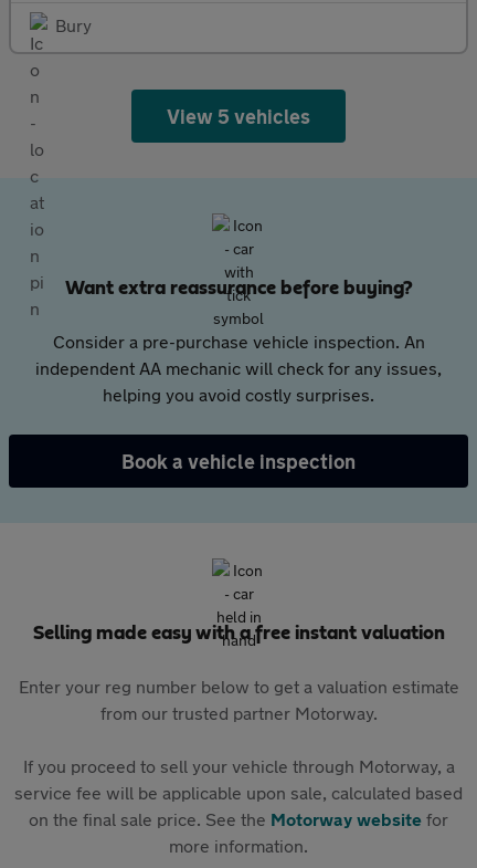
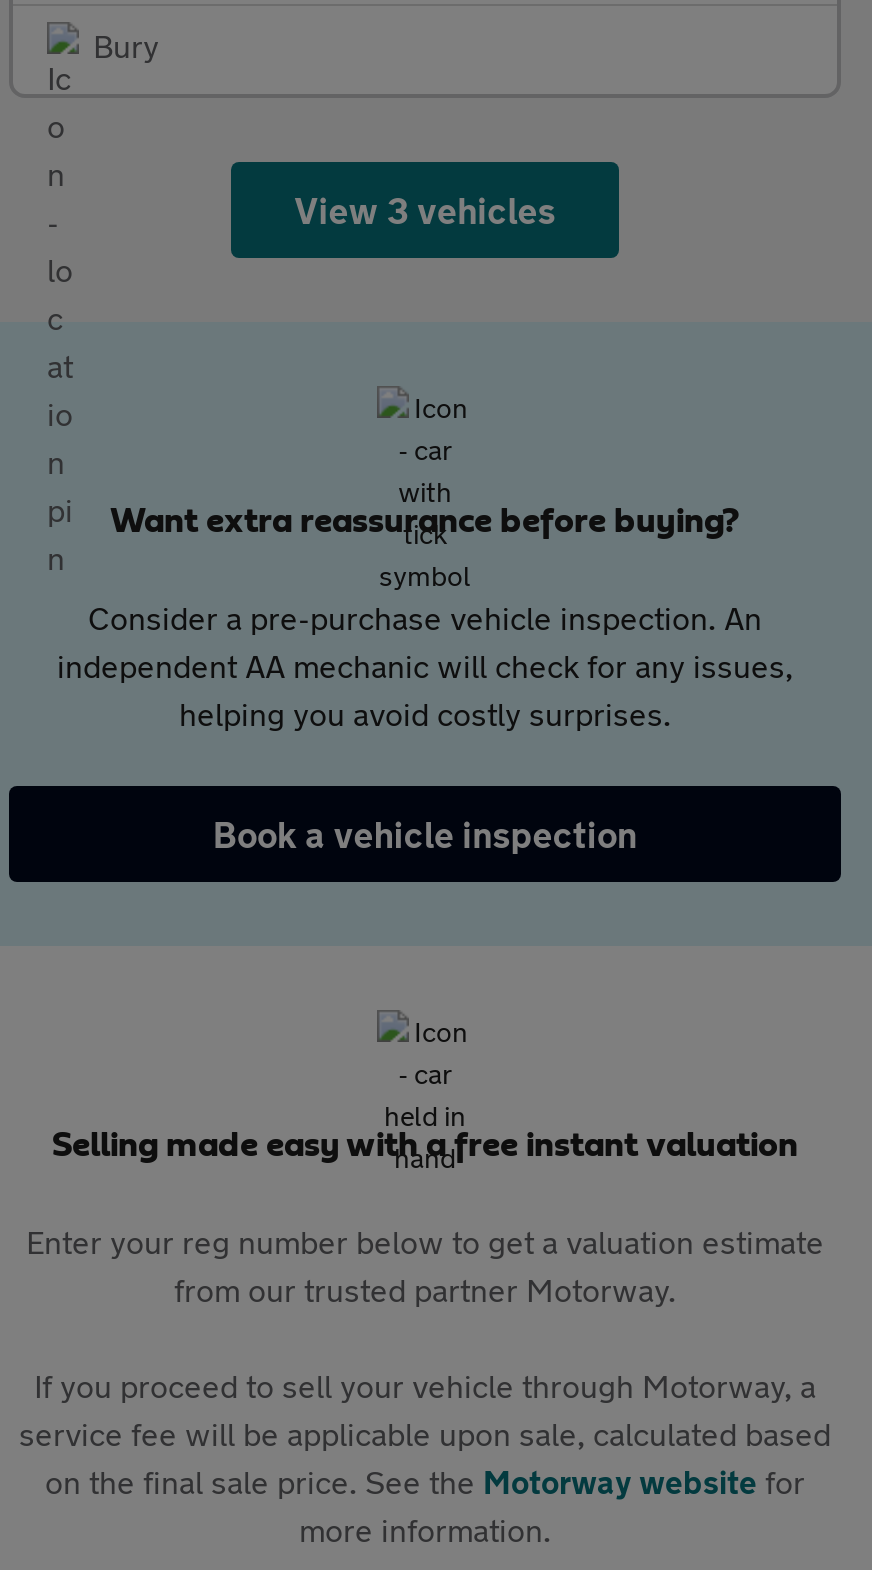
[166,104,311,128] View 5 vehicles -> [294,188,556,232] View 3 vehicles

